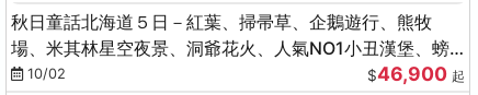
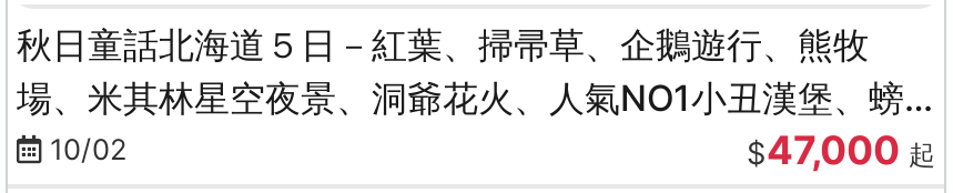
[367,62,465,85] $46,900 起 -> [747,126,935,173] $47,000 起

